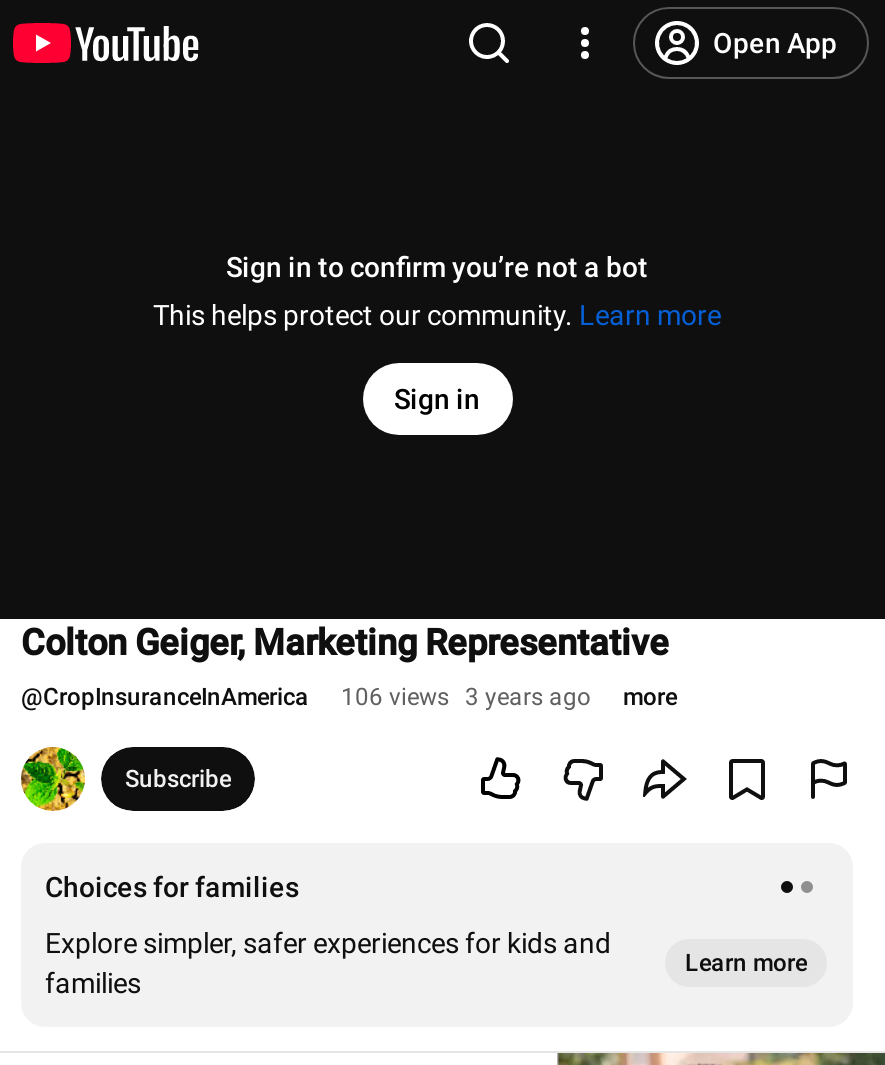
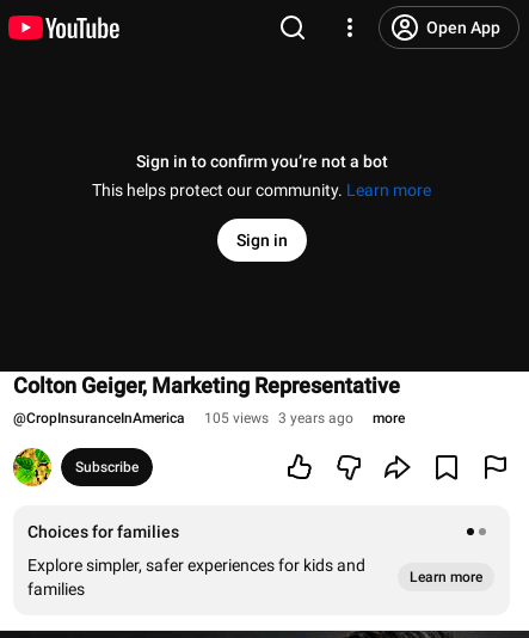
[341,683,591,711] 106 views 3 years ago -> [204,410,353,427] 105 views 3 years ago

